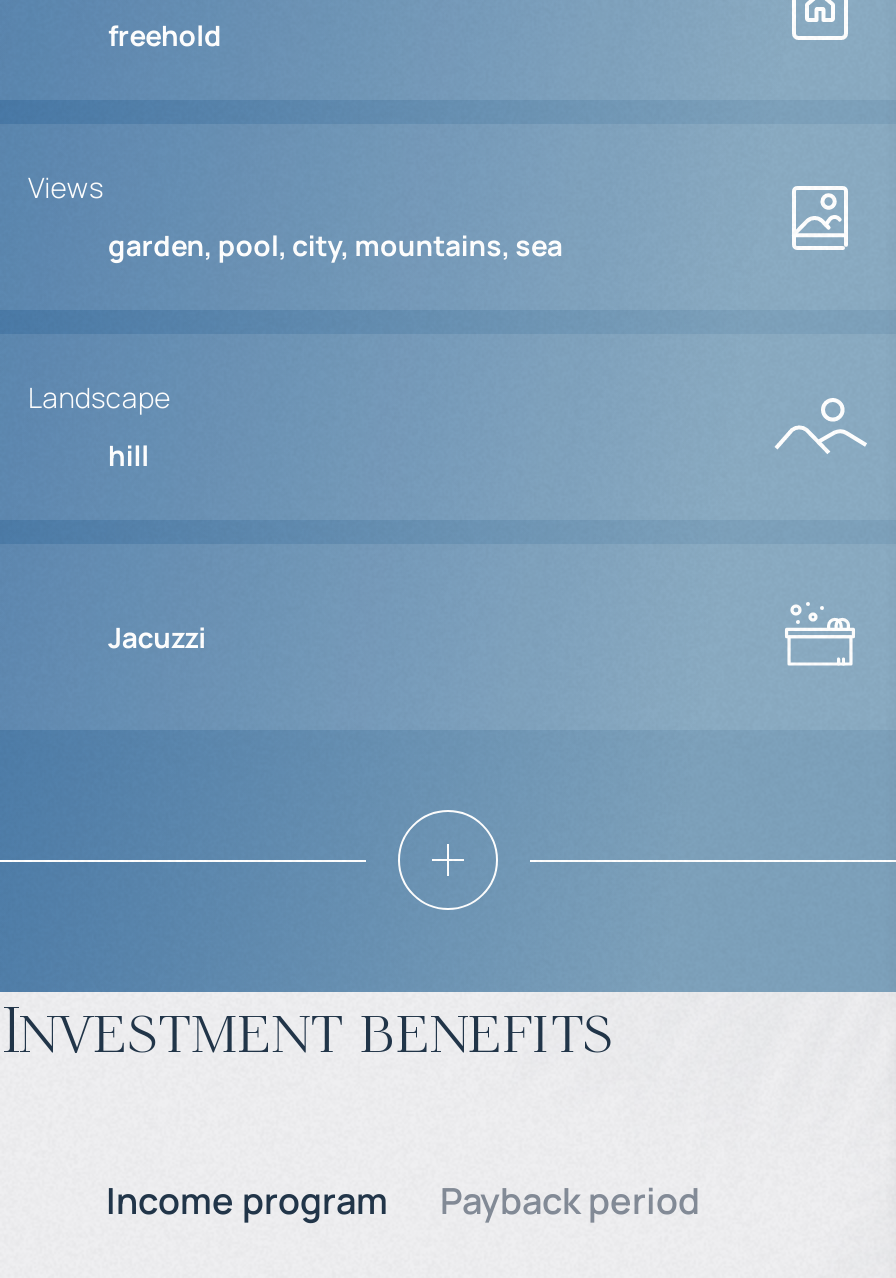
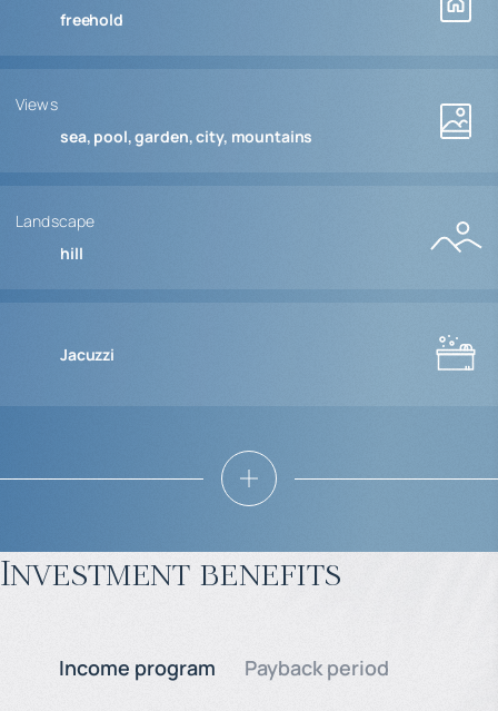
[108,227,562,265] garden, pool, city, mountains, sea -> [60,126,313,147] sea, pool, garden, city, mountains

